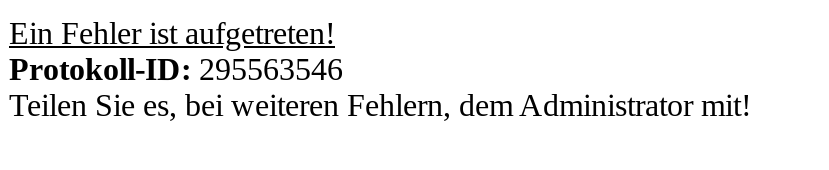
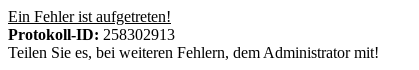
[9,52,343,86] Protokoll-ID: 295563546 -> [8,26,175,43] Protokoll-ID: 258302913

